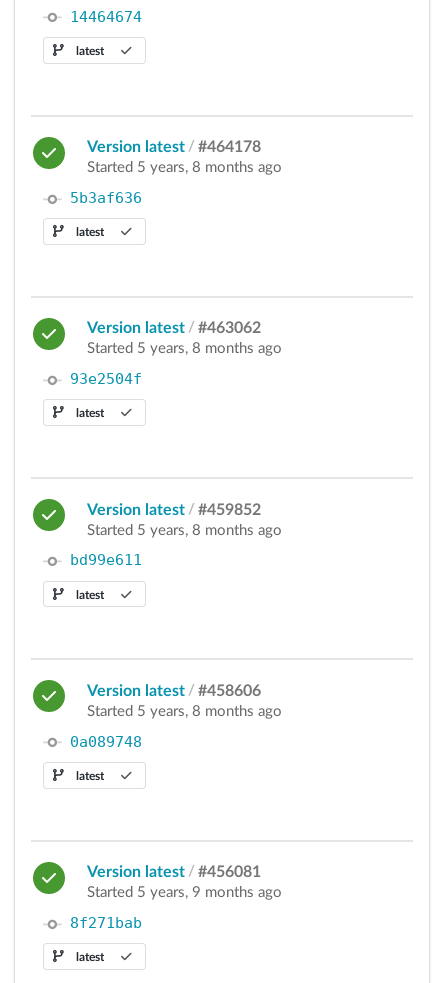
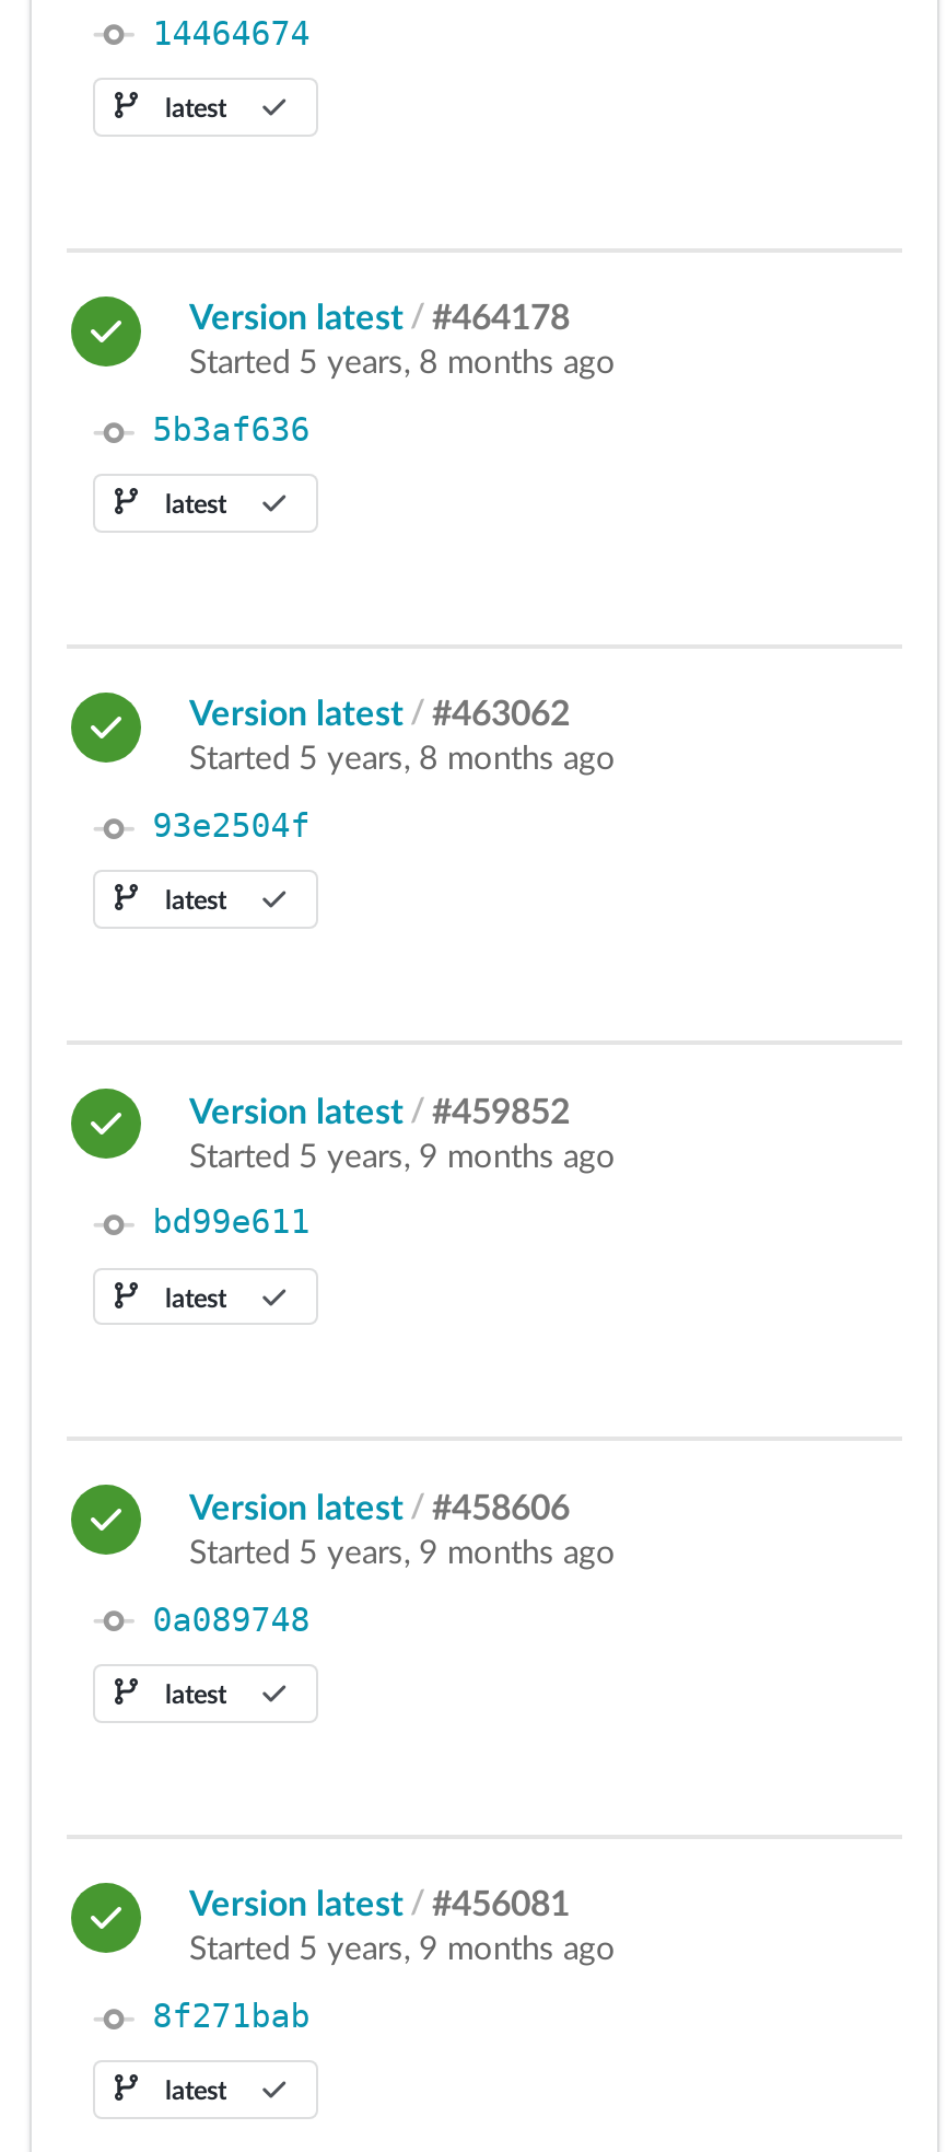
[87,523,282,538] Started 5 years, 8 months ago -> [189,1140,616,1173] Started 5 years, 9 months ago
[87,704,282,719] Started 5 years, 8 months ago -> [189,1537,616,1570] Started 5 years, 9 months ago

